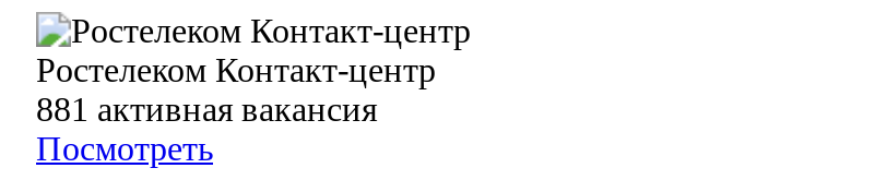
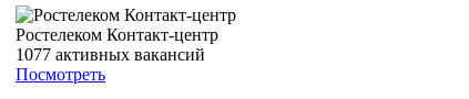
[36,91,377,128] 881 активная вакансия -> [16,45,205,64] 1077 активных вакансий

